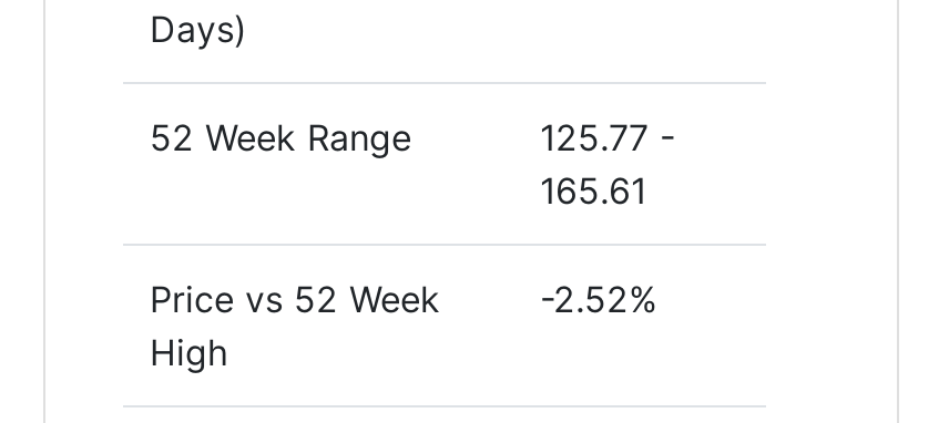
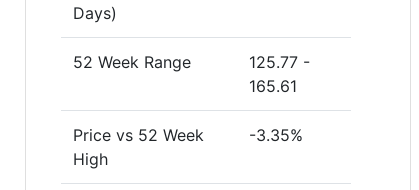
[540,277,657,321] -2.52% -> [249,125,303,145] -3.35%

